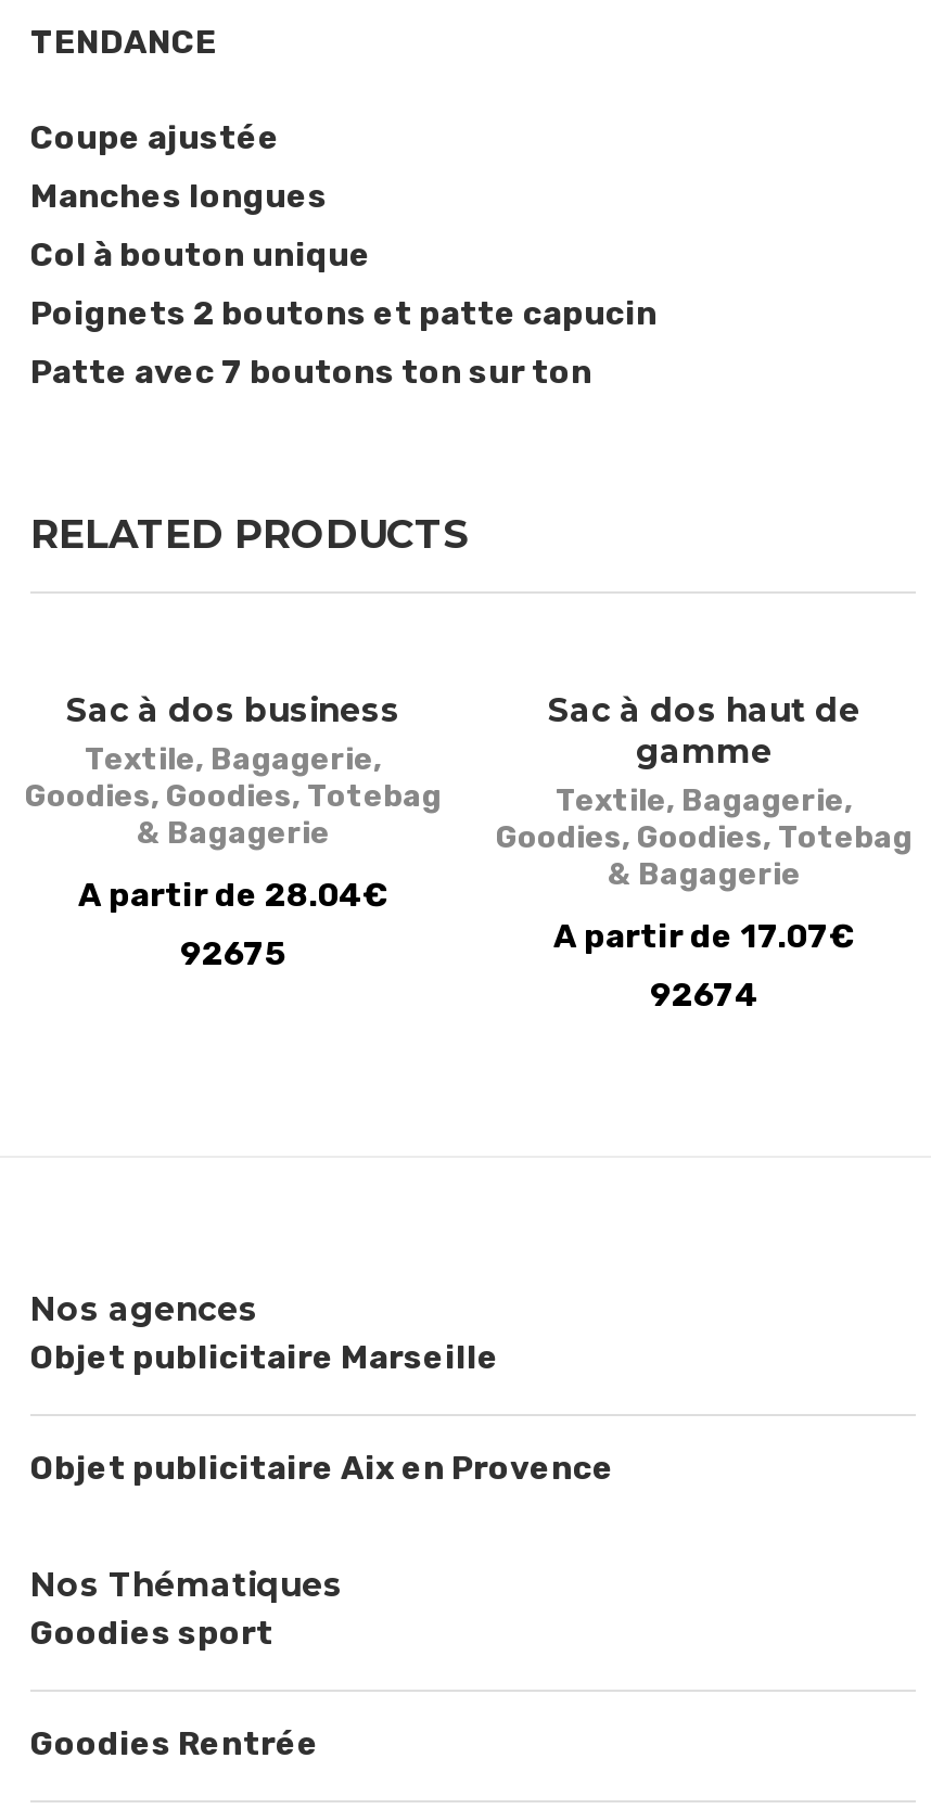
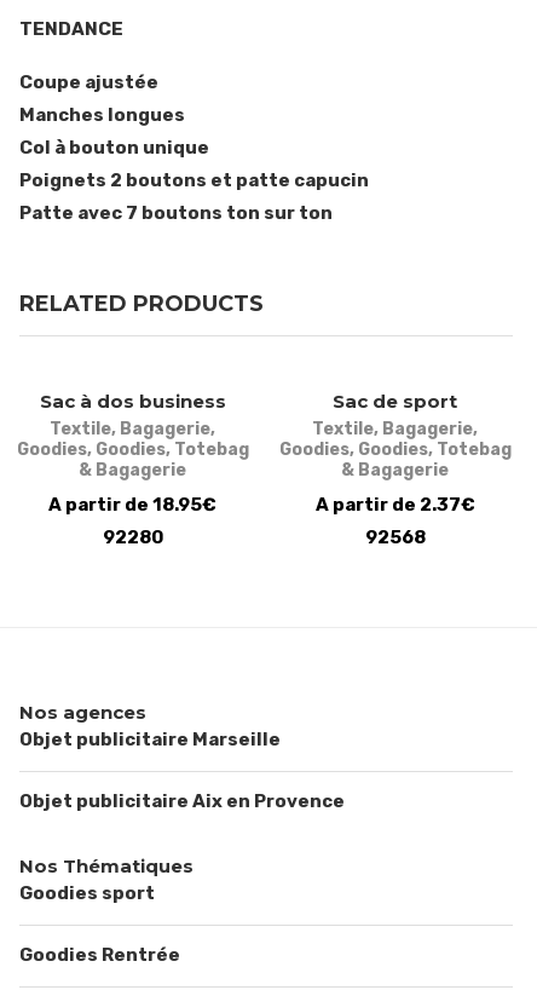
[548,688,860,770] Sac à dos haut de | gamme -> [333,389,457,412] Sac de sport
[78,875,388,914] A partir de 28.04€ -> [48,493,216,515] A partir de 18.95€
[553,916,855,955] A partir de 17.07€ -> [315,493,475,515] A partir de 2.37€
[180,933,286,972] 92675 -> [102,526,163,548] 92280
[650,974,758,1014] 92674 -> [365,526,425,548] 92568

